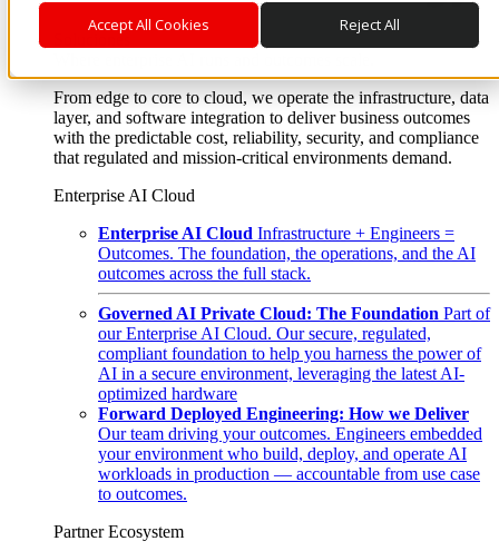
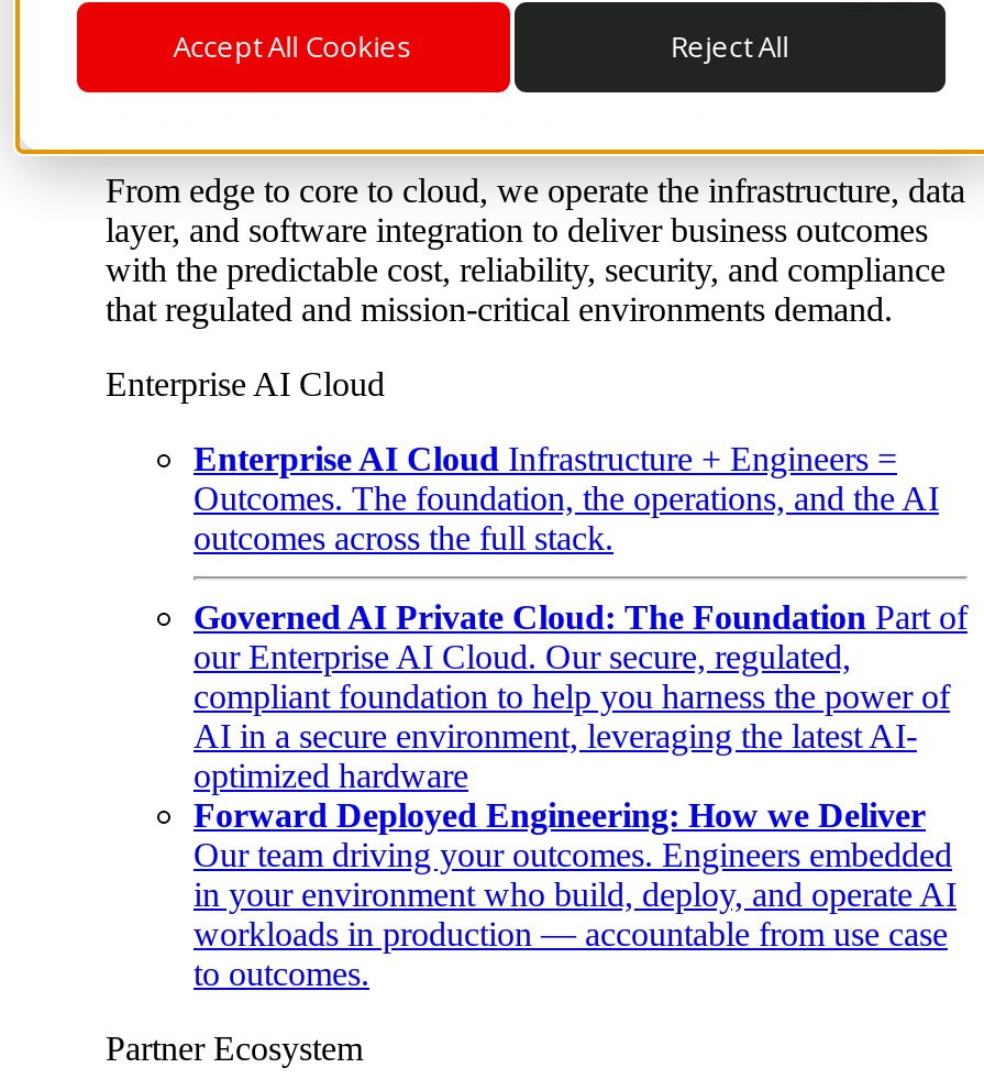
[98,444,467,463] your environment who build, deploy, and operate AI -> [194,876,957,913] in your environment who build, deploy, and operate AI

